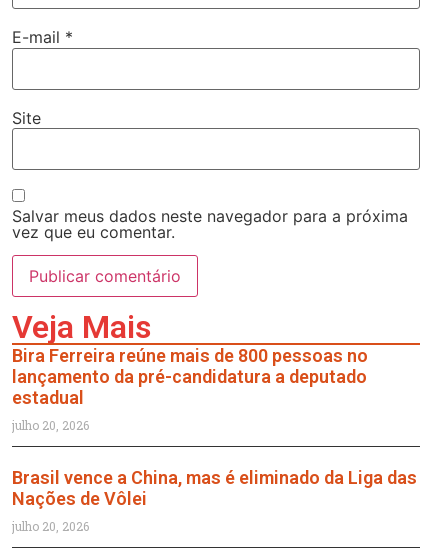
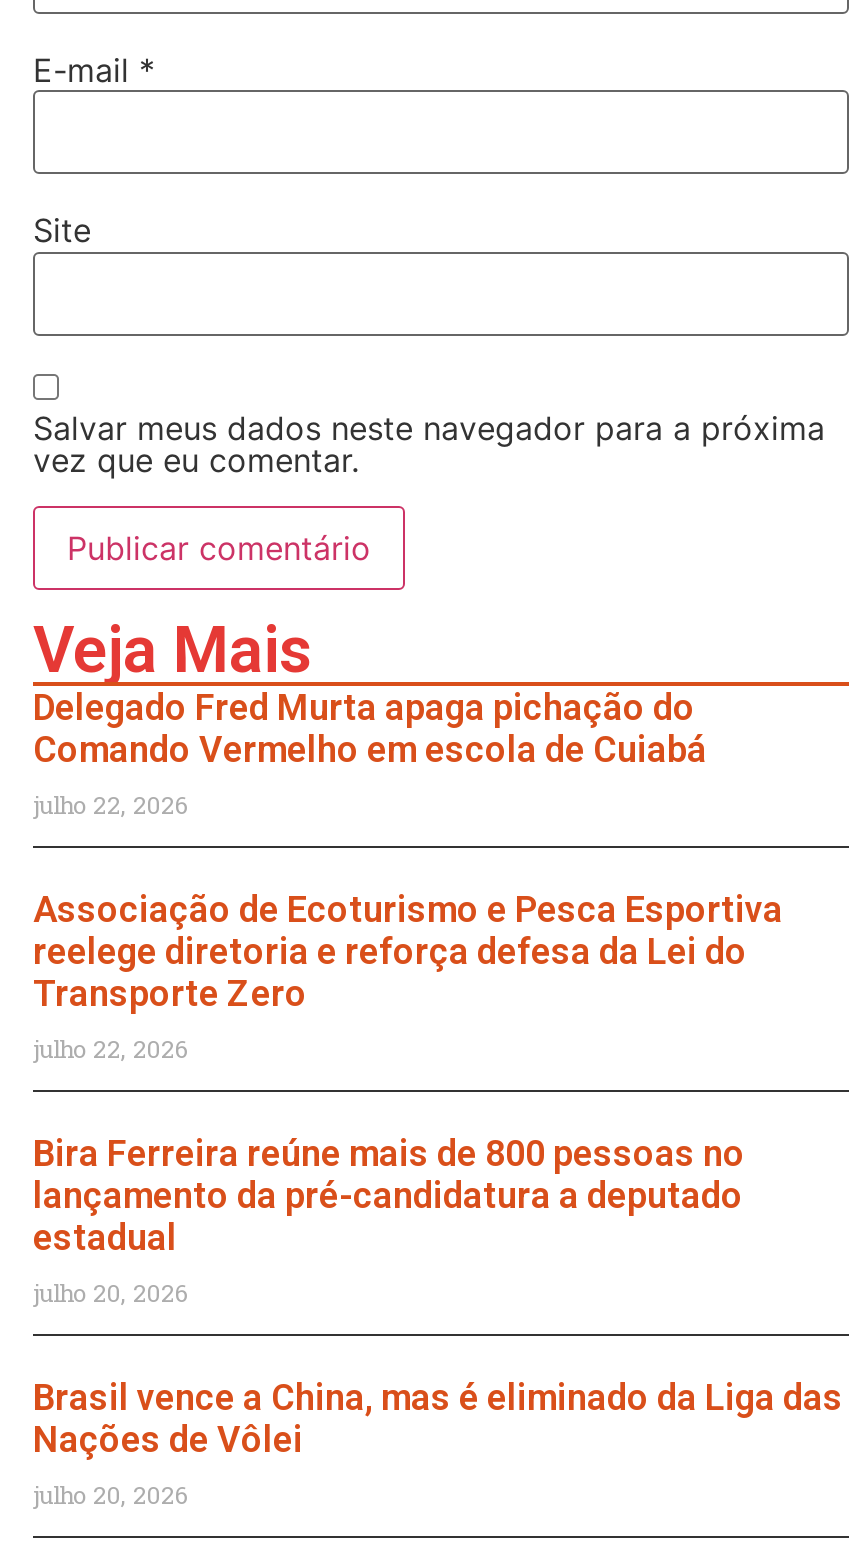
none -> [33,686,783,1064] Delegado Fred Murta apaga pichação do | Comando Vermelho em escola de Cuiabá | julho 22, 2026 | Associação de Ecoturismo e Pesca Esportiva | reelege diretoria e reforça defesa da Lei do | Transporte Zero | julho 22, 2026

